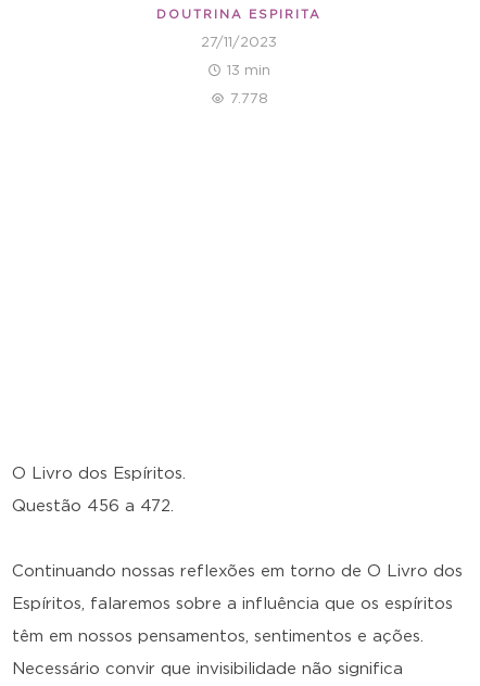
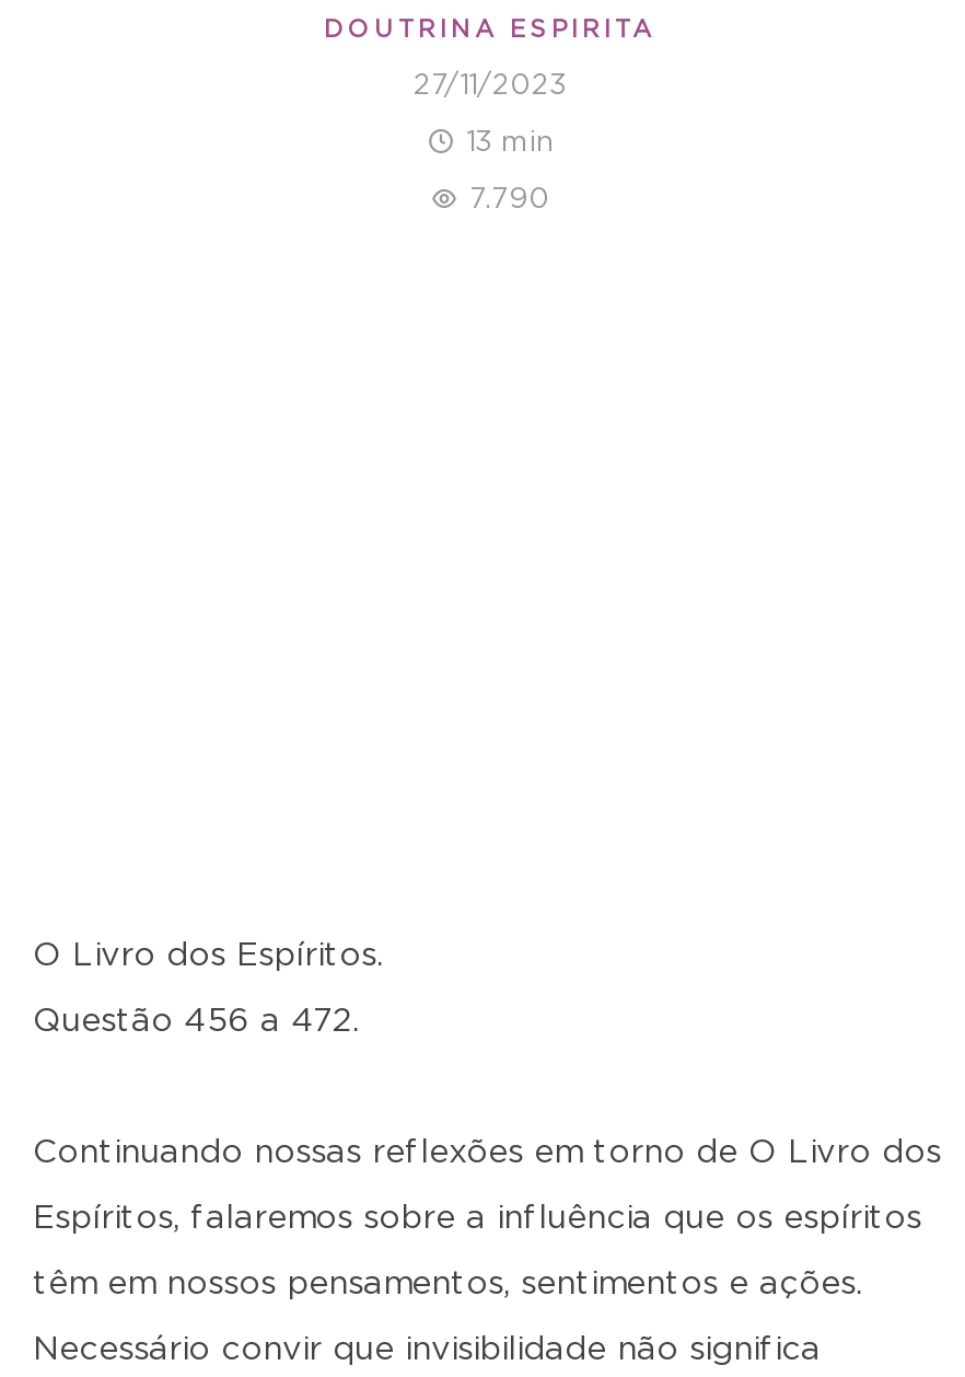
[230,92,268,106] 7.778 -> [469,186,550,215] 7.790

